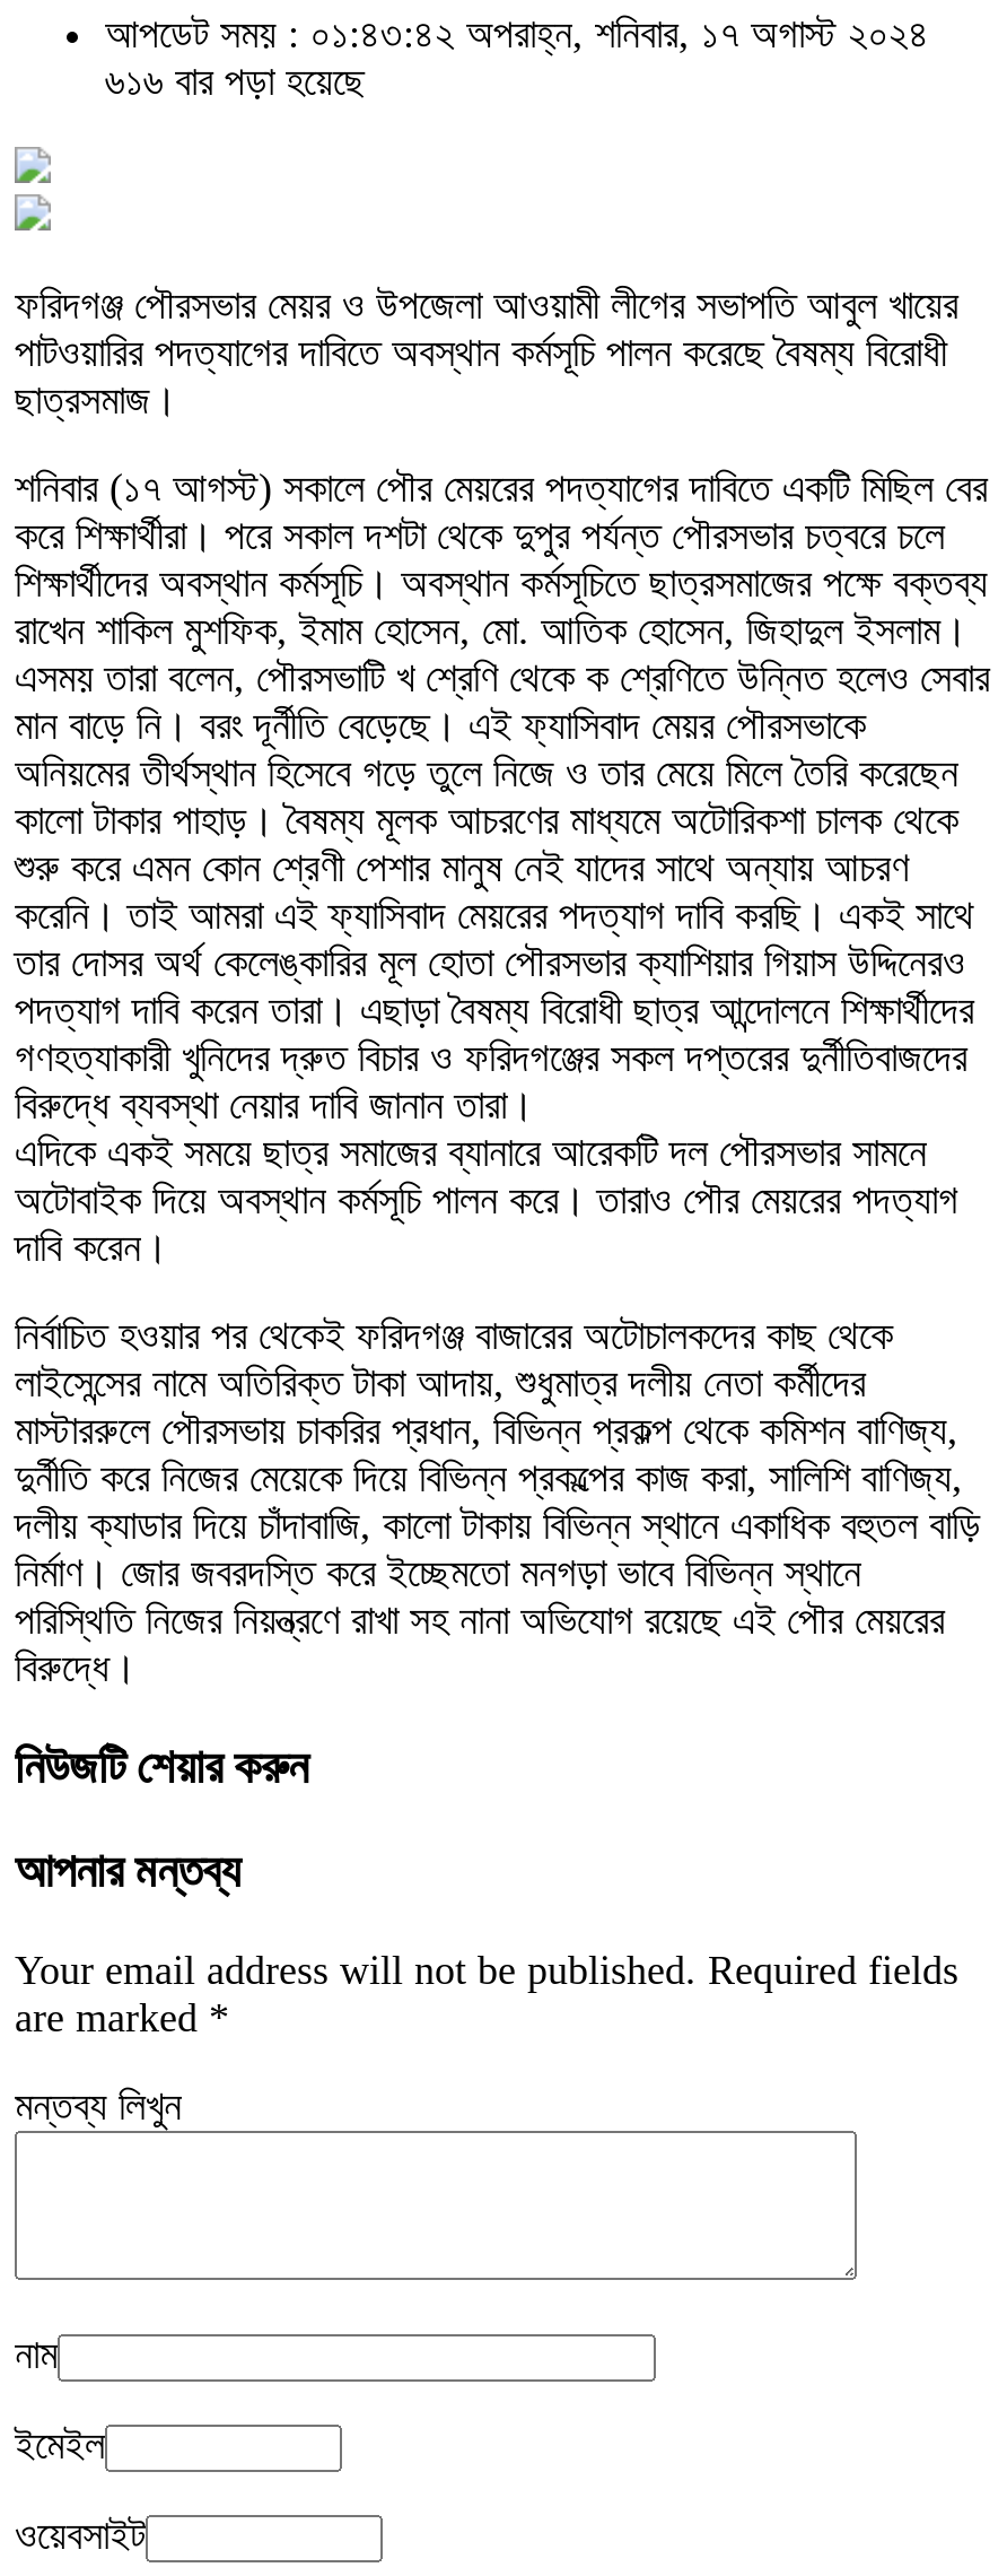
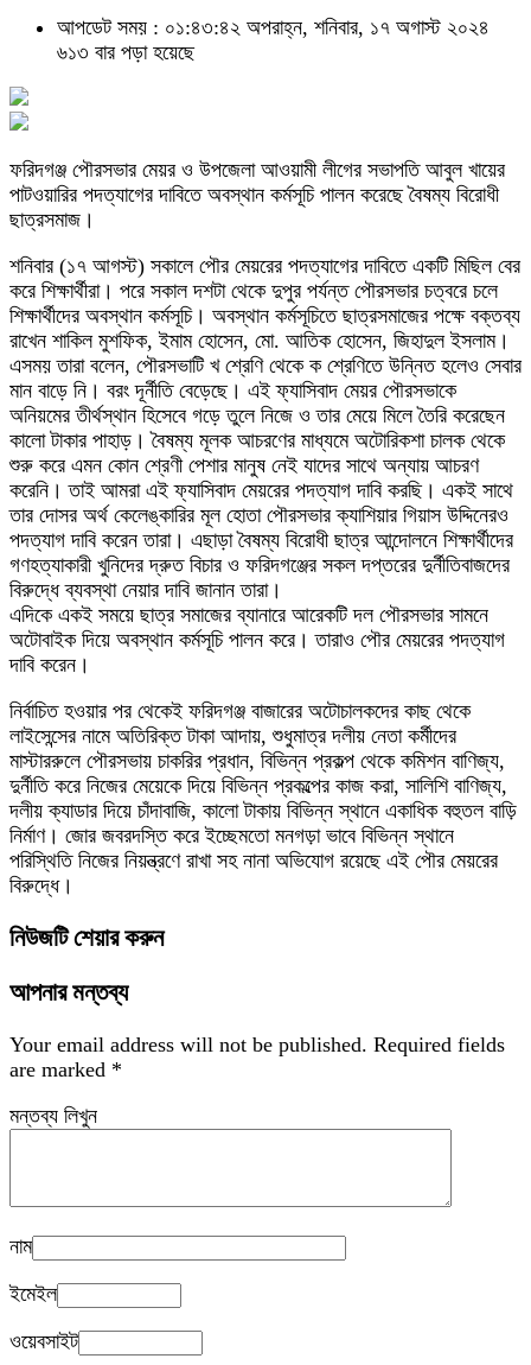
[105,59,365,104] ৬১৬ বার পড়া হয়েছে -> [57,40,194,64] ৬১৩ বার পড়া হয়েছে

